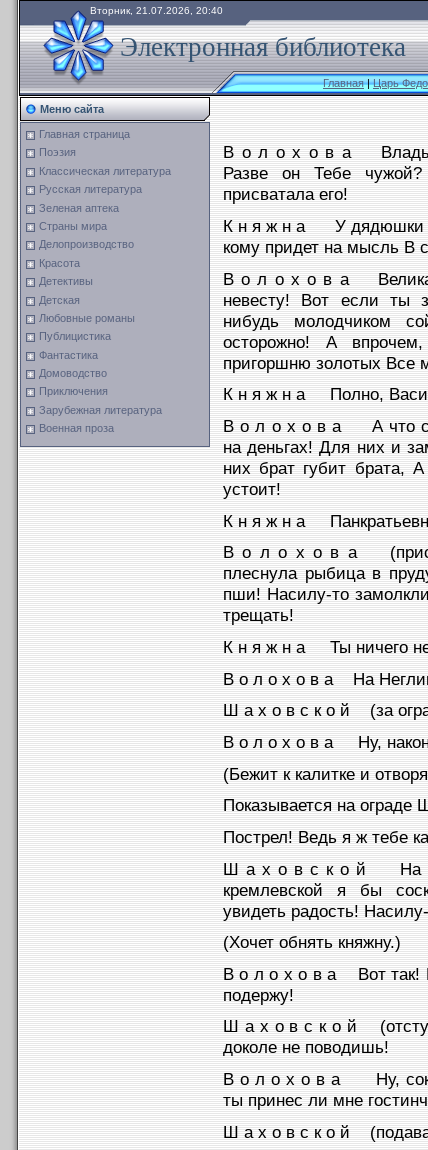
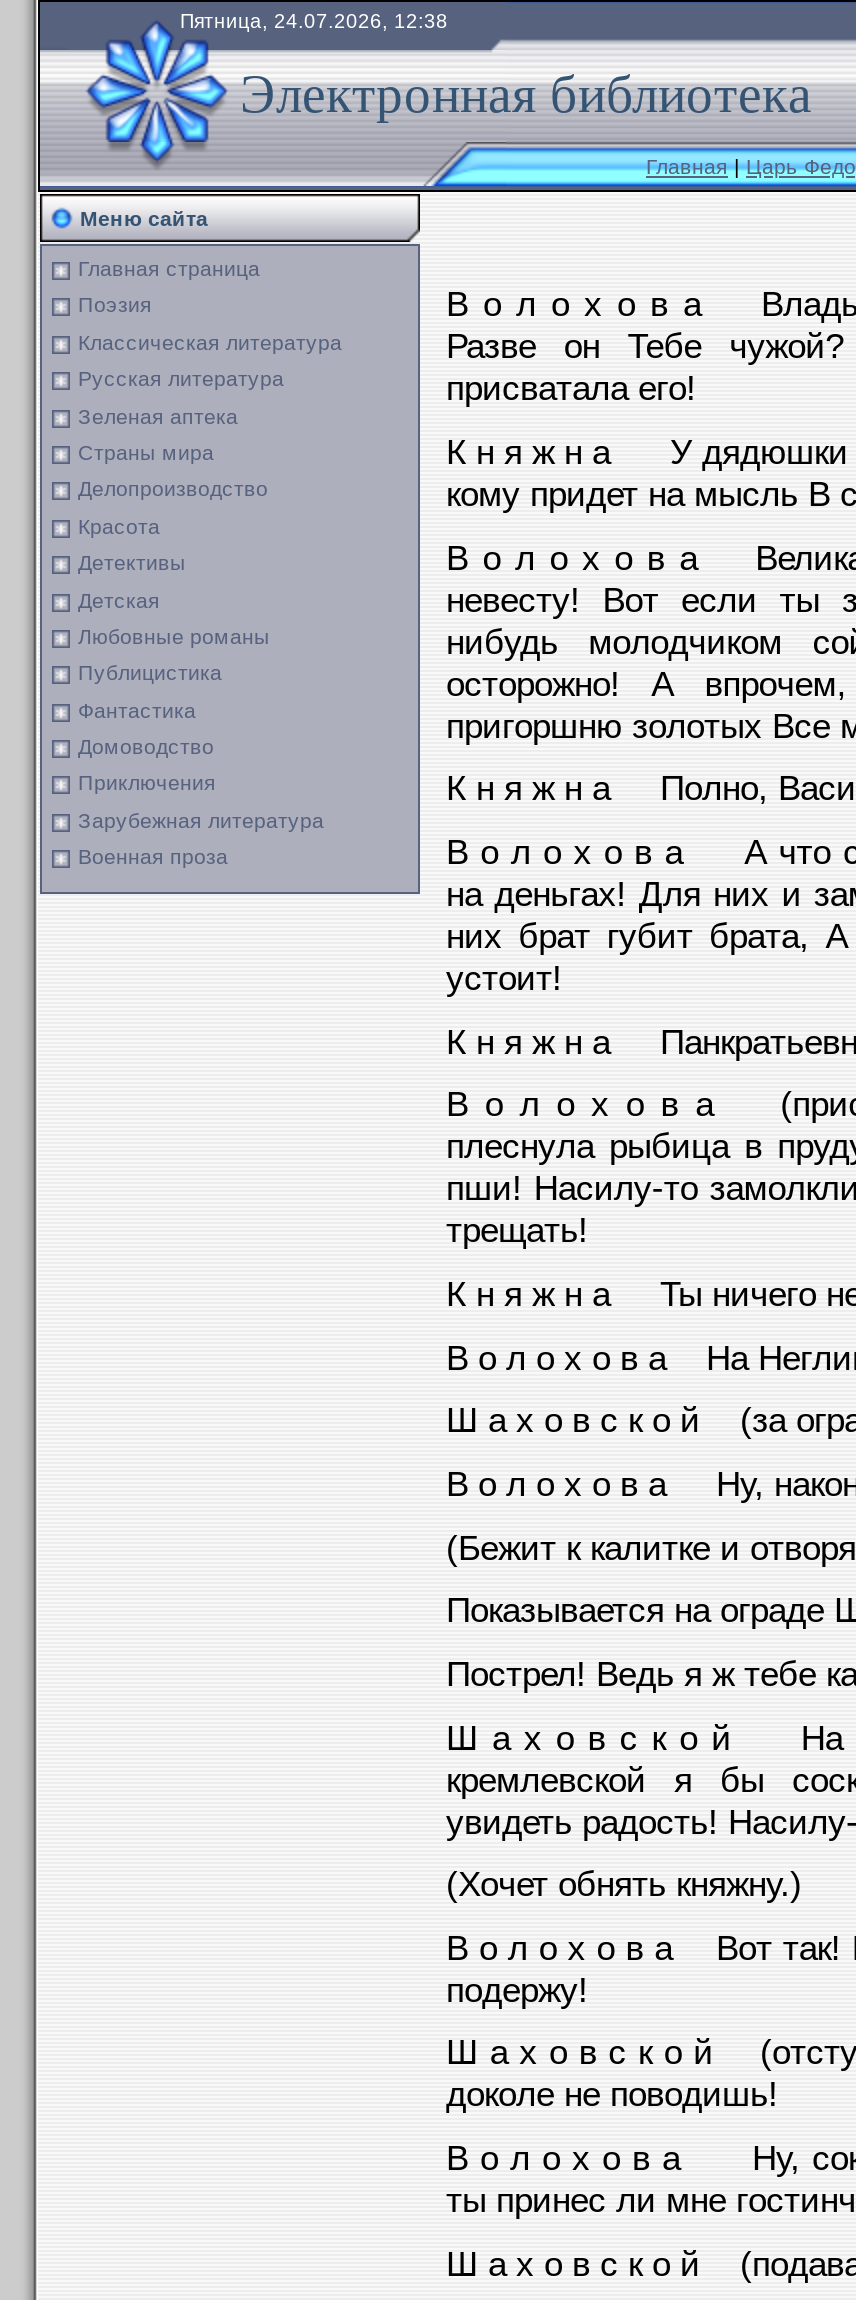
[90,5,223,16] Вторник, 21.07.2026, 20:40 -> [180,10,448,32] Пятница, 24.07.2026, 12:38

